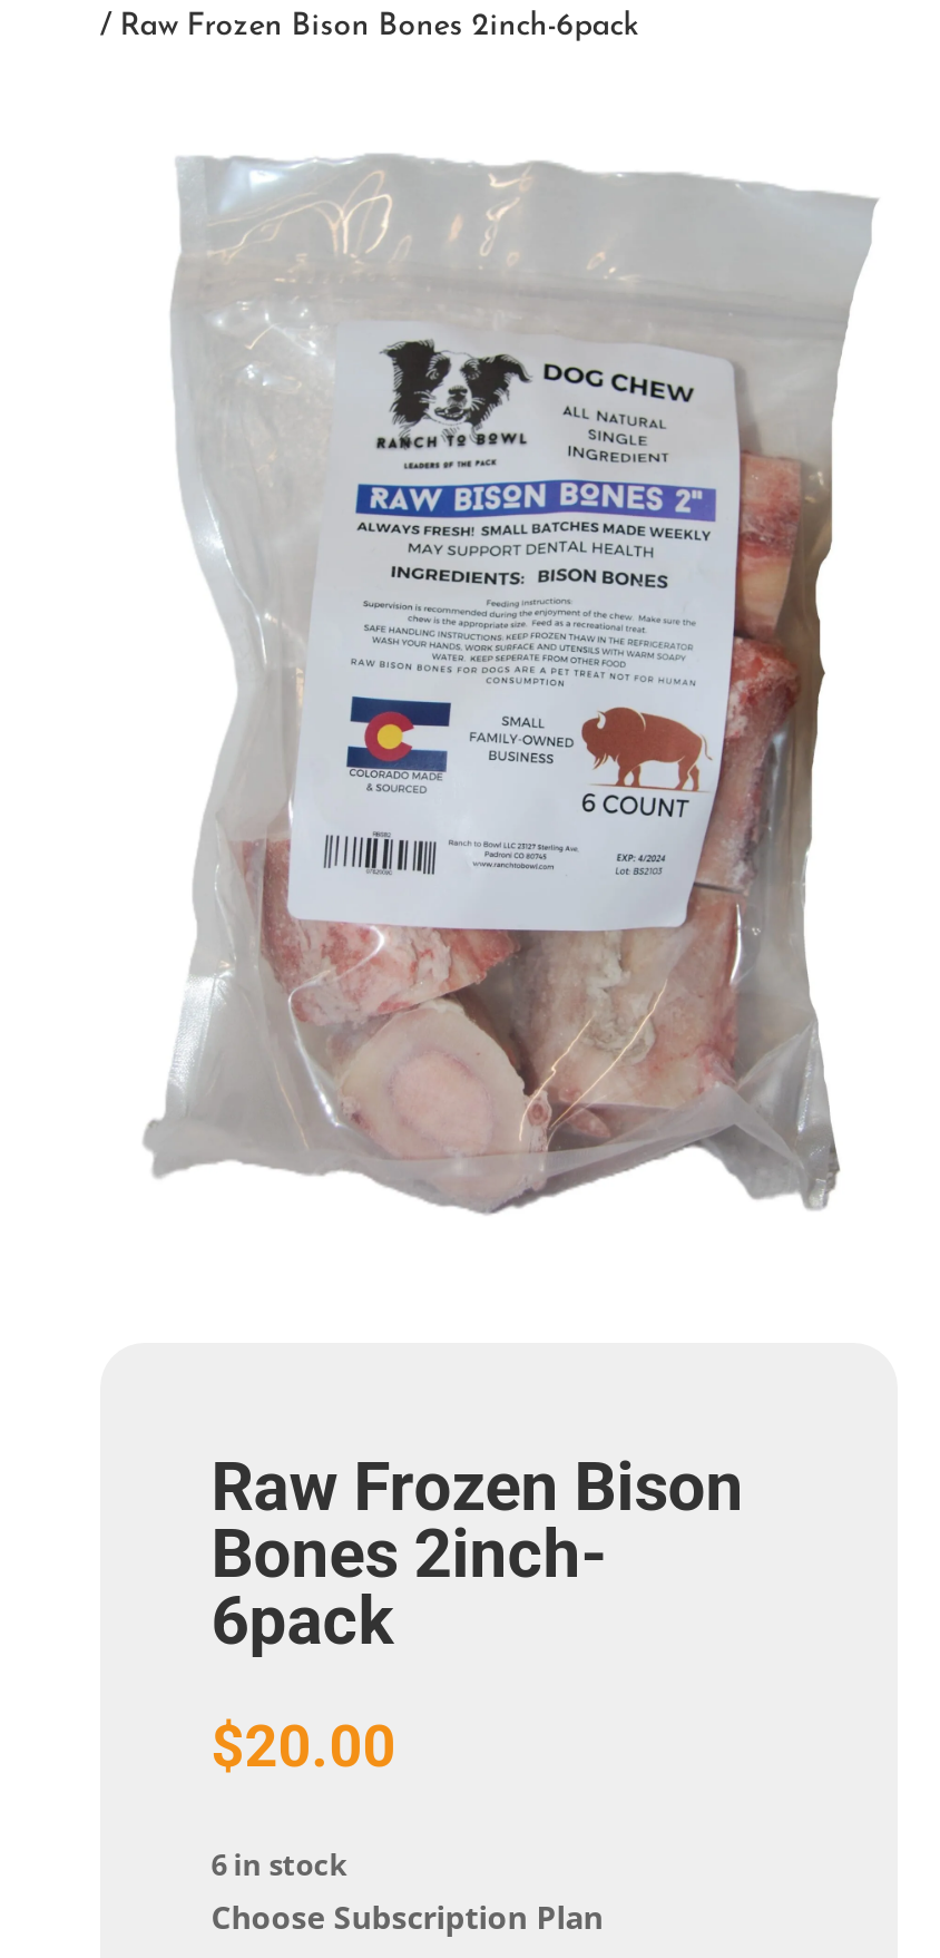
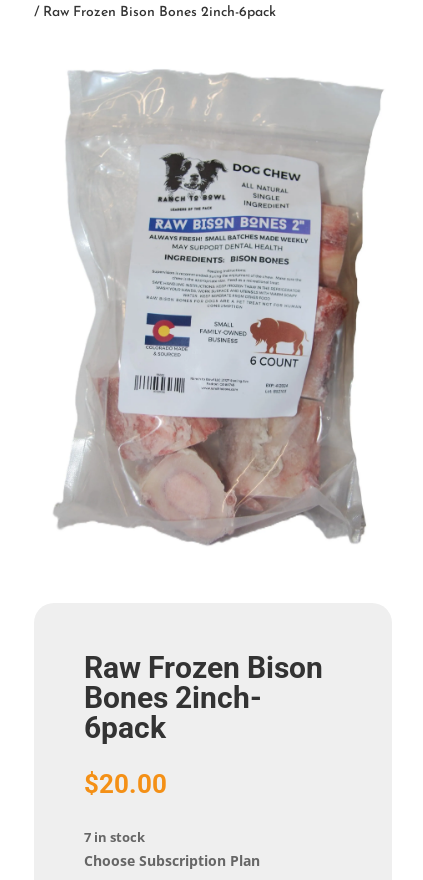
[211,1845,347,1885] 6 in stock -> [84,828,145,846] 7 in stock

